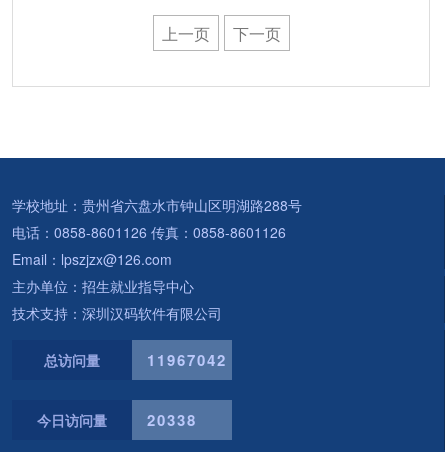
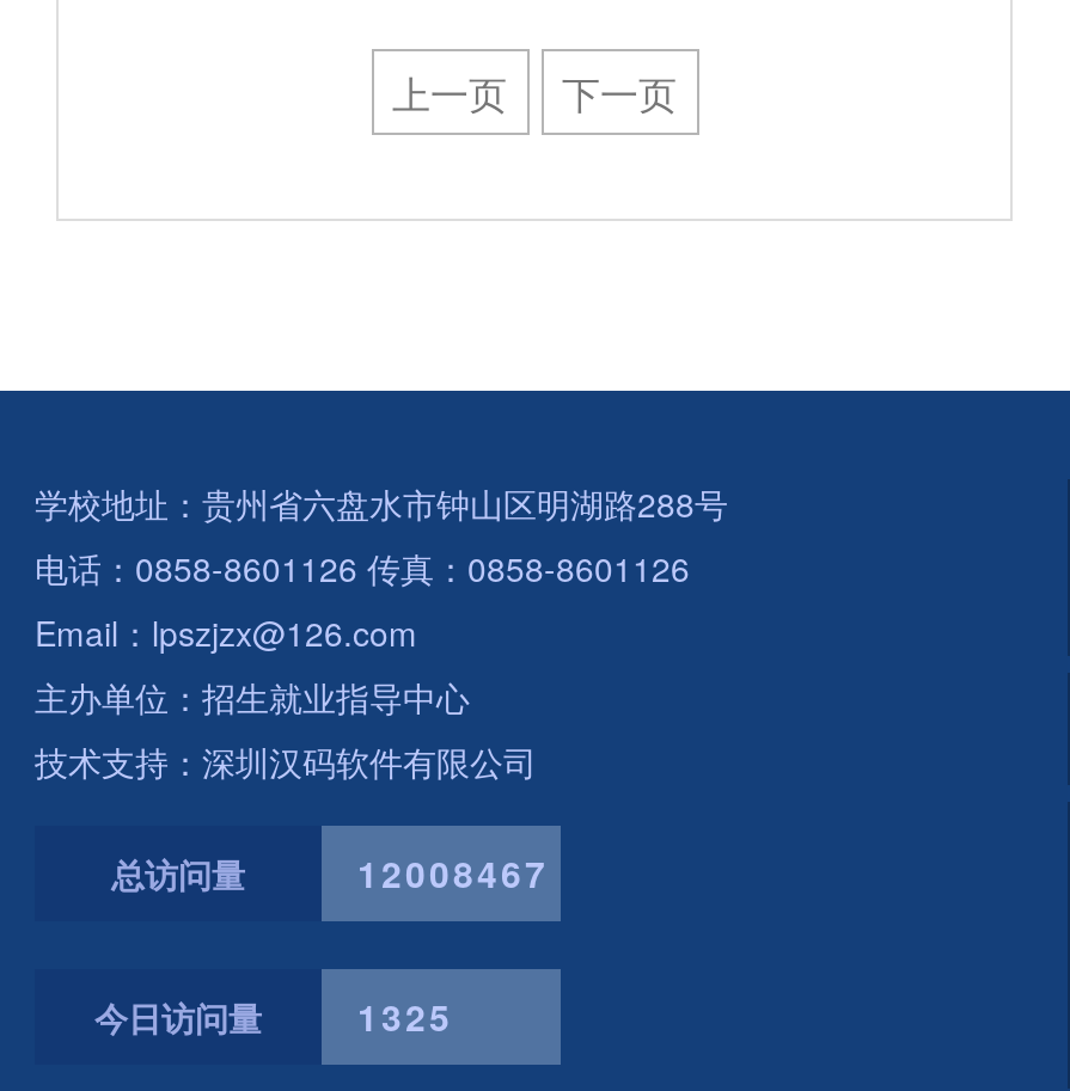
[147,349,227,371] 11967042 -> [357,848,549,900] 12008467
[37,409,197,431] 今日访问量 20338 -> [94,991,453,1044] 今日访问量 1325

